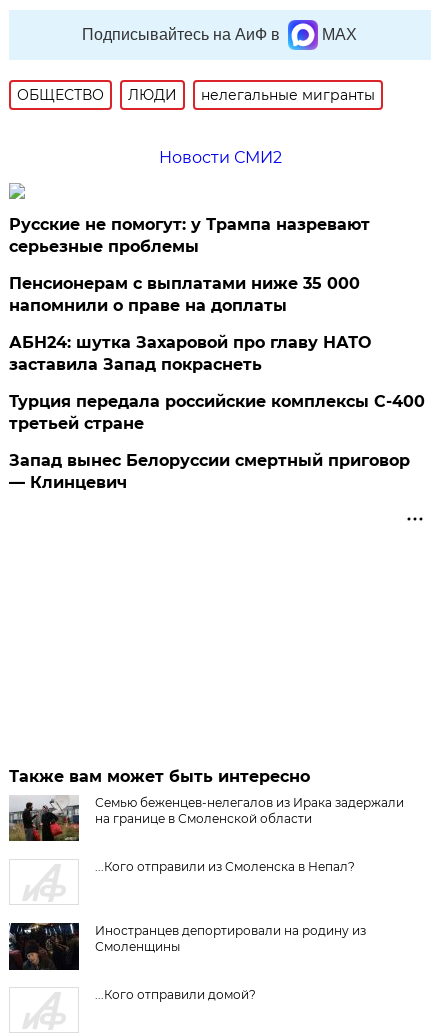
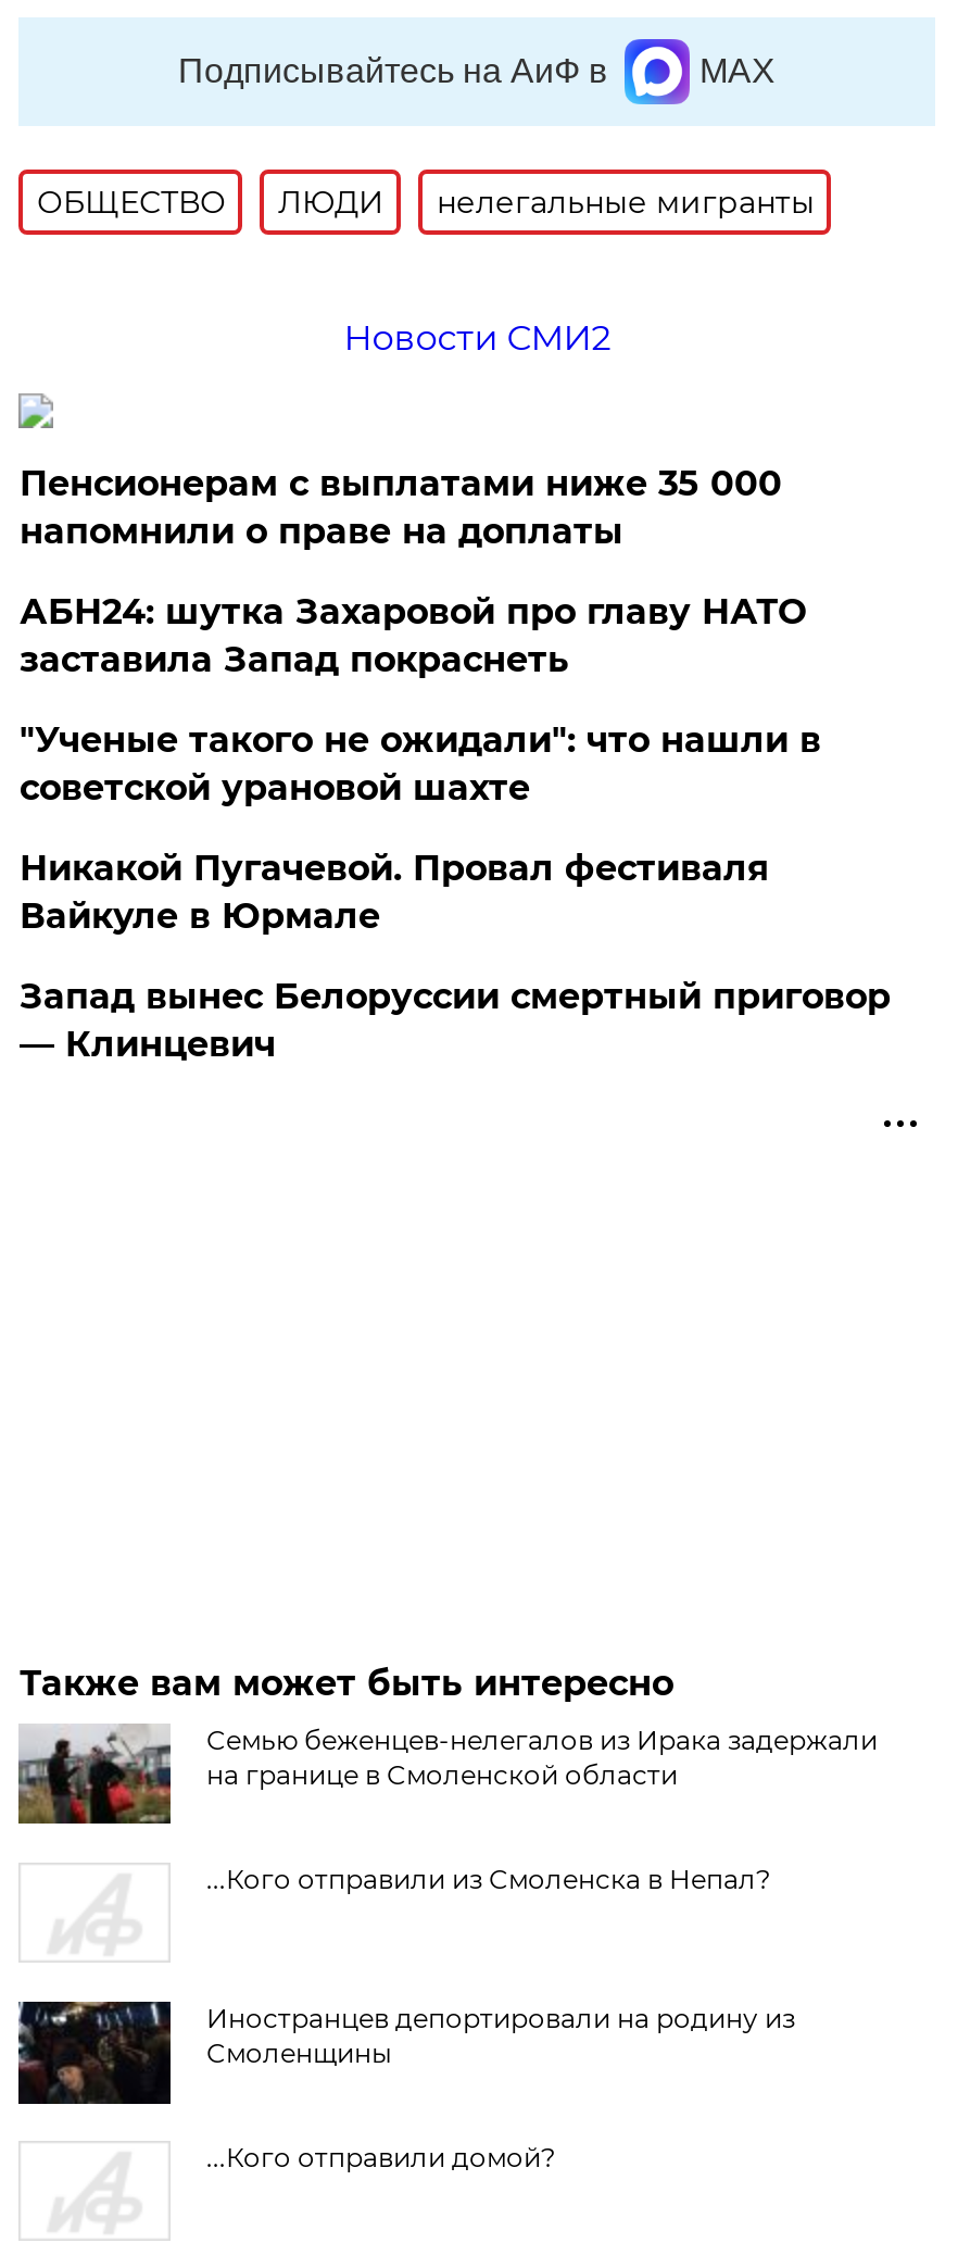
[9,215,370,256] Русские не помогут: у Трампа назревают | серьезные проблемы -> none
moved [9,274,371,374] -> [19,463,806,680]: Пенсионерам с выплатами ниже 35 000 | напомнили о праве на доплаты | АБН24: шутка Захаровой про главу НАТО | заставила Запад покраснеть
[9,392,425,433] Турция передала российские комплексы С-400 | третьей стране -> [19,719,821,937] "Ученые такого не ожидали": что нашли в | советской урановой шахте | Никакой Пугачевой. Провал фестиваля | Вайкуле в Юрмале

